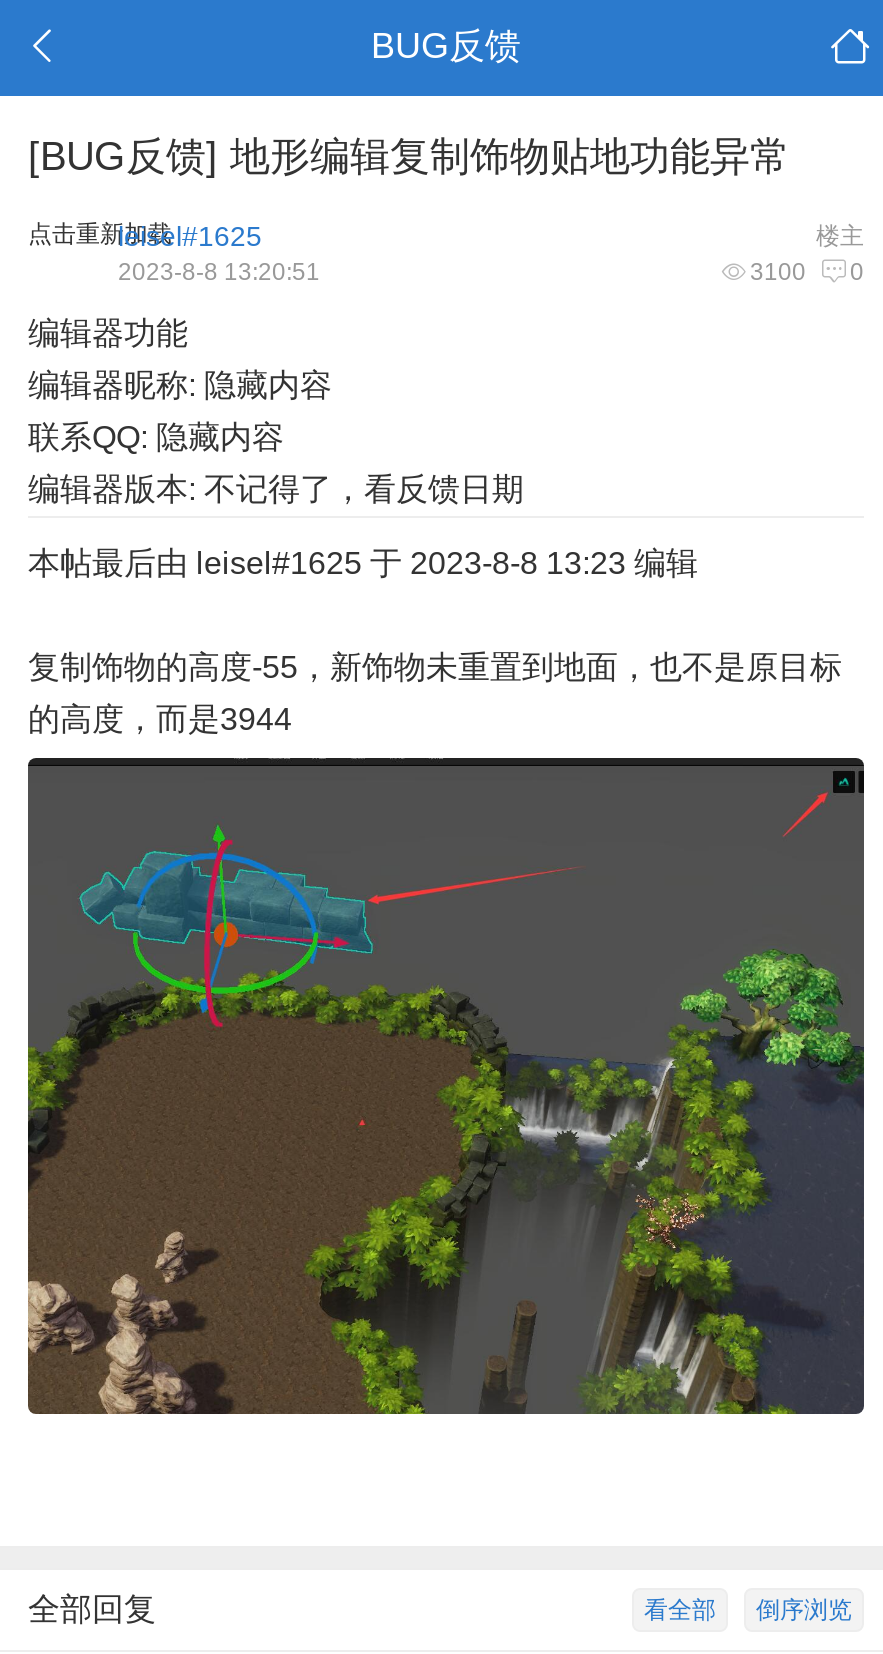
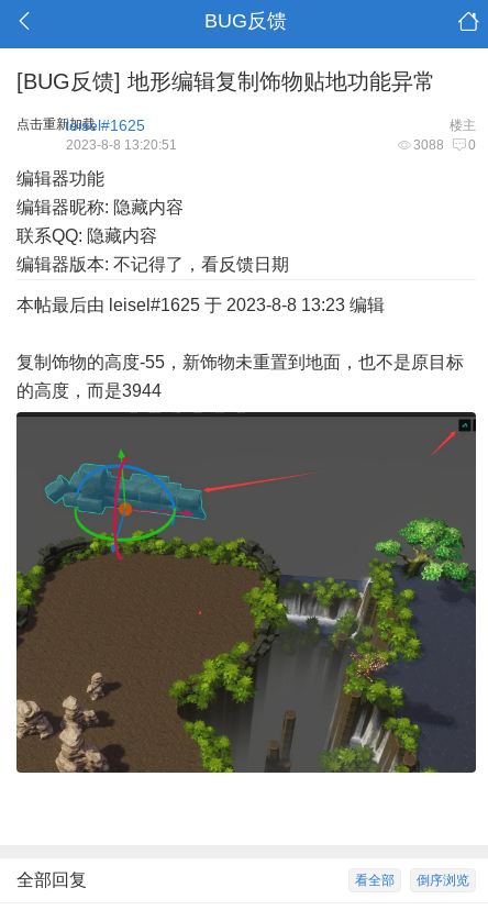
[750,258,864,286] 3100 0 -> [413,137,476,153] 3088 0

